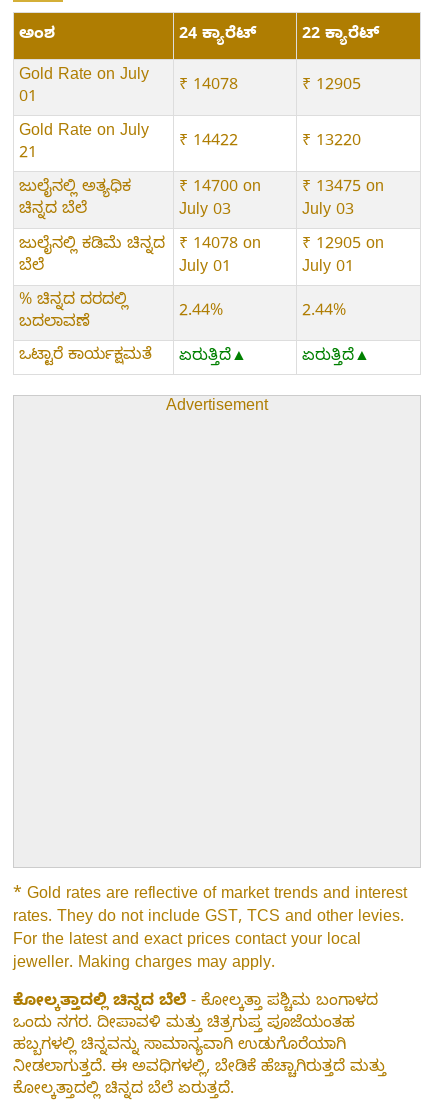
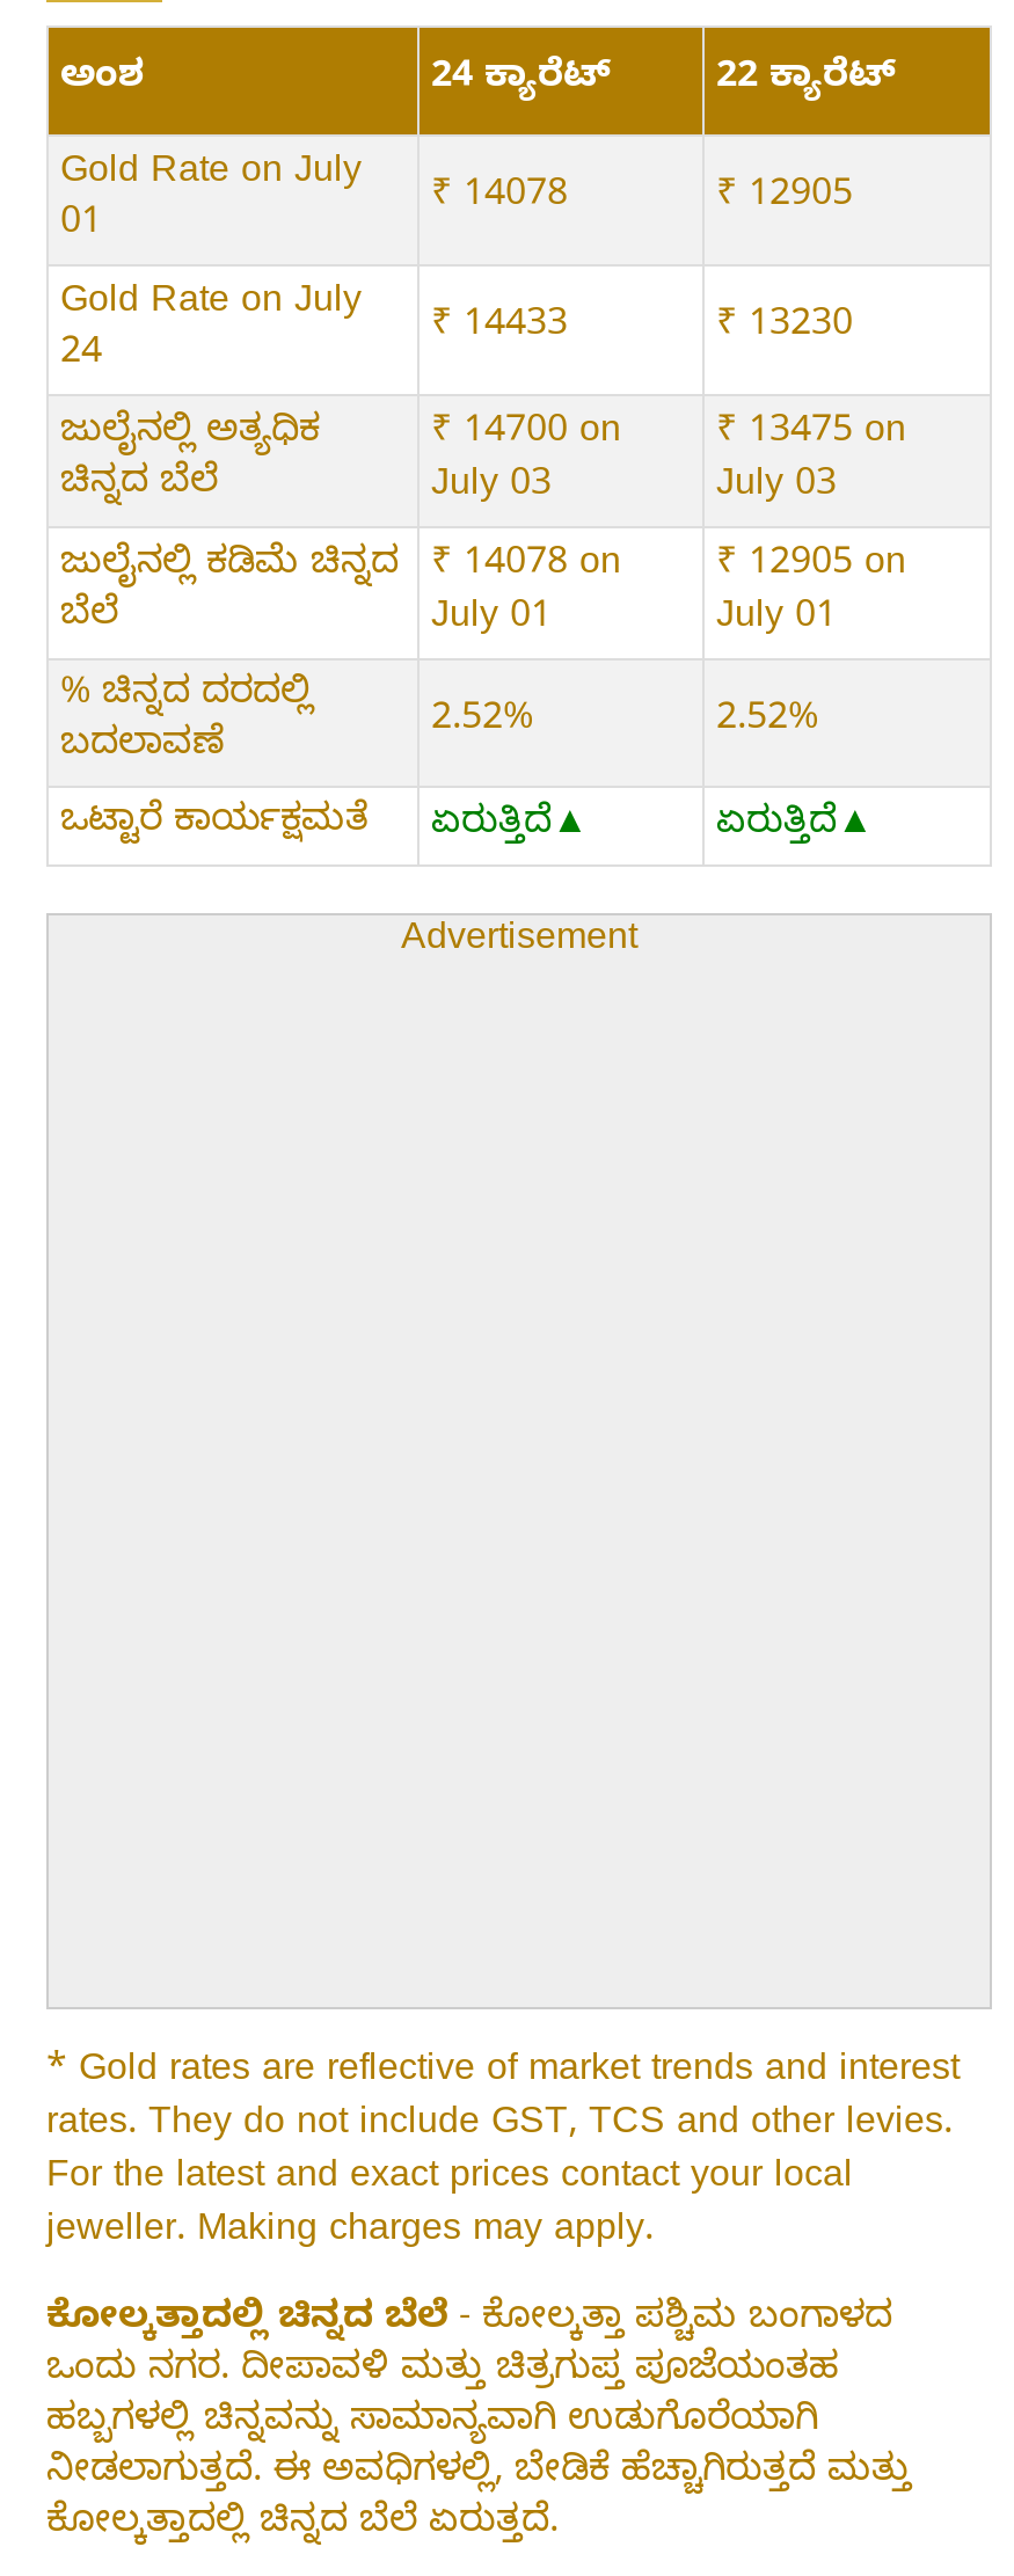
[19,122,238,154] Gold Rate on July ₹ 14422 -> [60,281,568,355] Gold Rate on July ₹ 14433
[302,132,361,154] ₹ 13220 -> [716,304,853,355] ₹ 13230
[19,144,37,166] 21 -> [60,332,102,383] 24
[179,302,223,324] 2.44% -> [431,698,533,749] 2.52%
[302,302,346,324] 2.44% -> [716,698,818,749] 2.52%

